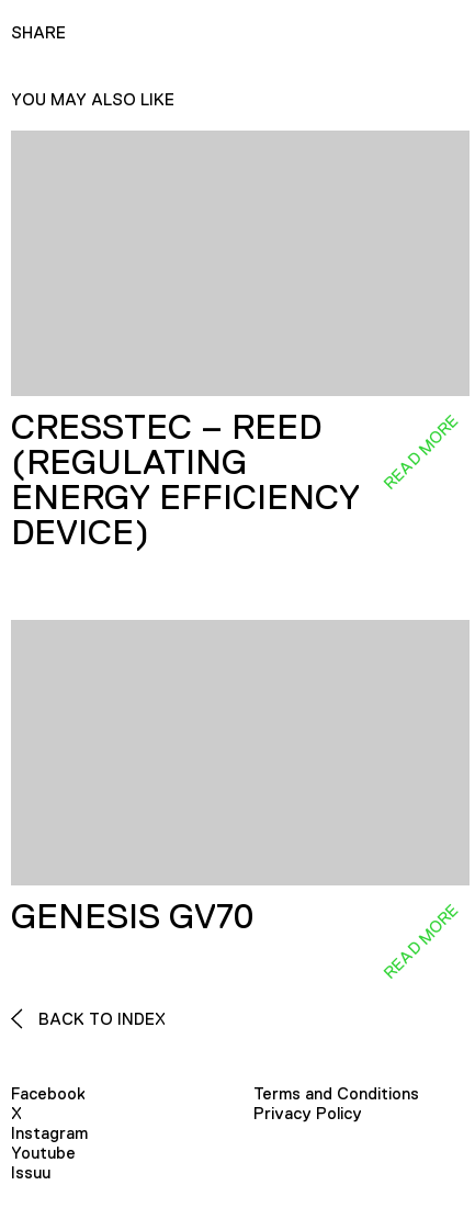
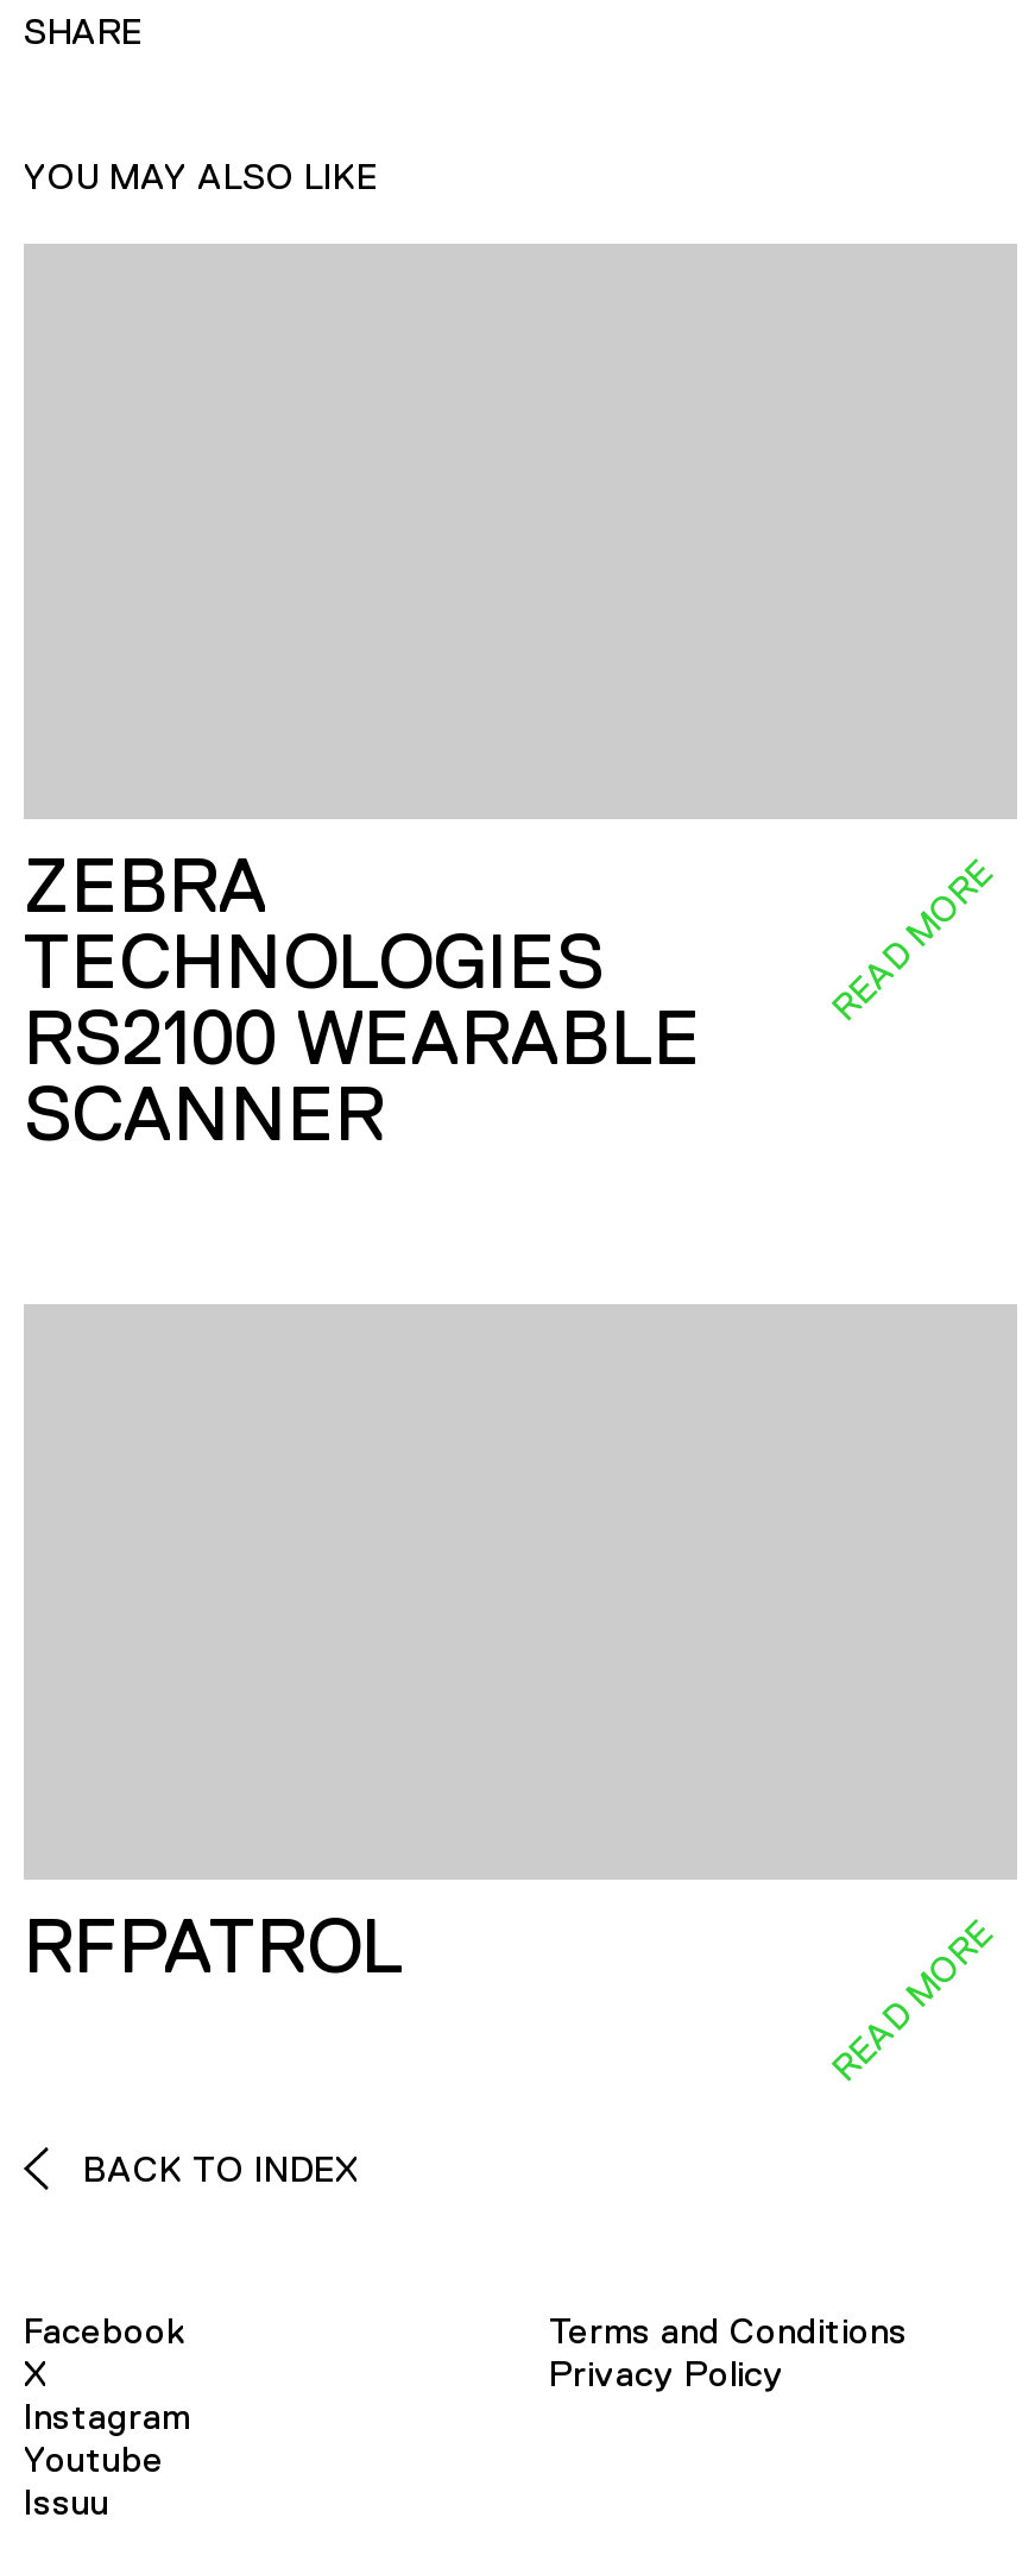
[11,407,360,552] CRESSTEC – REED | (REGULATING | ENERGY EFFICIENCY | DEVICE) -> [24,843,701,1157] ZEBRA | TECHNOLOGIES | RS2100 WEARABLE | SCANNER
[11,897,253,936] GENESIS GV70 -> [24,1904,404,1990] RFPATROL

